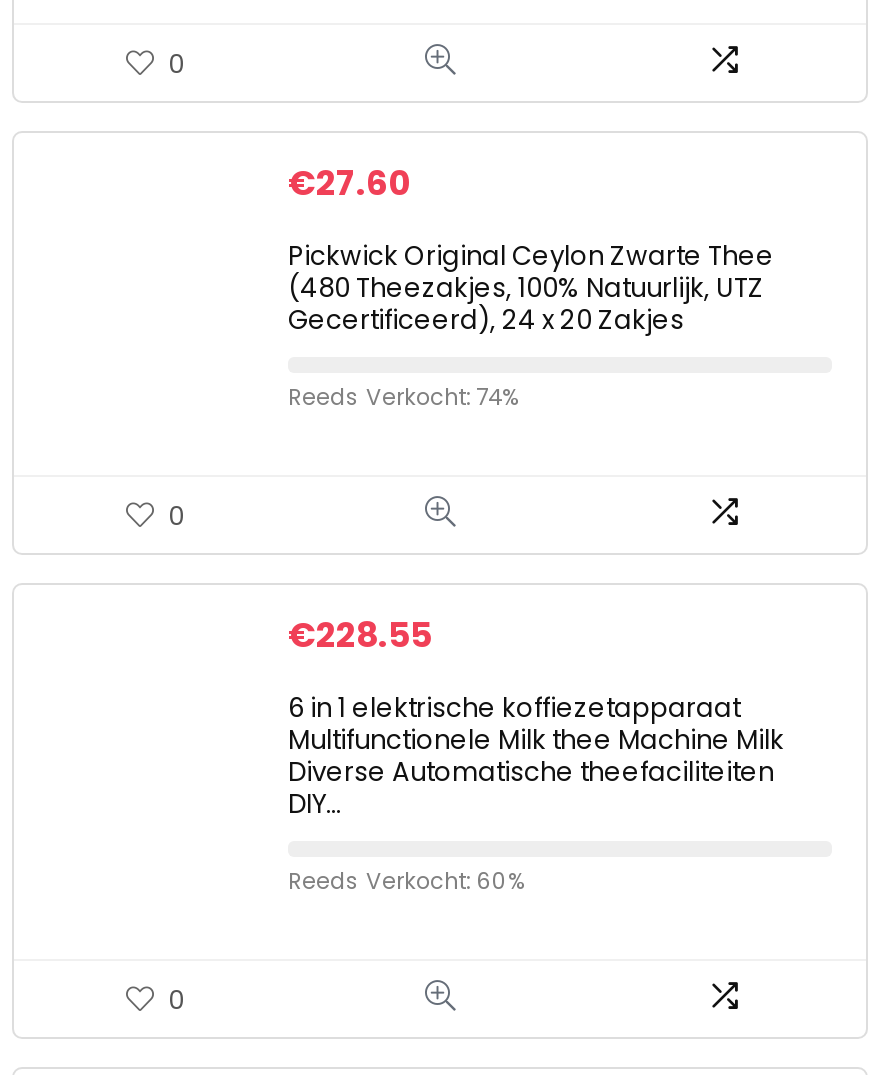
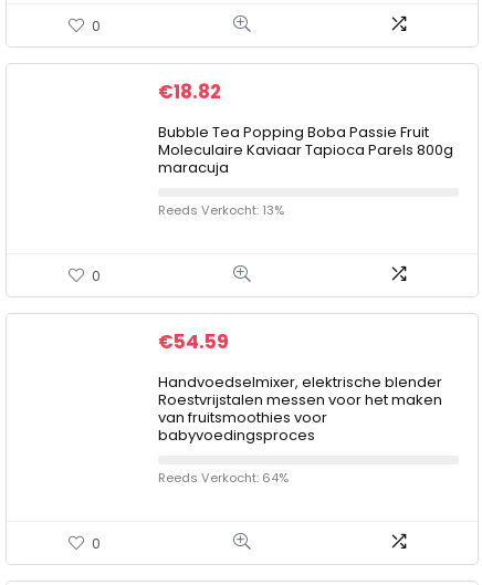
[288,159,412,207] €27.60 -> [158,79,221,105] €18.82
[288,237,774,339] Pickwick Original Ceylon Zwarte Thee | (480 Theezakjes, 100% Natuurlijk, UTZ | Gecertificeerd), 24 x 20 Zakjes -> [158,122,453,178] Bubble Tea Popping Boba Passie Fruit | Moleculaire Kaviaar Tapioca Parels 800g | maracuja
[288,381,520,413] Reeds Verkocht: 74% -> [158,201,284,219] Reeds Verkocht: 13%
[288,611,432,659] €228.55 -> [158,328,229,355] €54.59
[288,689,784,823] 6 in 1 elektrische koffiezetapparaat | Multifunctionele Milk thee Machine Milk | Diverse Automatische theefaciliteiten | DIY… -> [158,372,442,446] Handvoedselmixer, elektrische blender | Roestvrijstalen messen voor het maken | van fruitsmoothies voor | babyvoedingsproces
[288,865,526,897] Reeds Verkocht: 60% -> [158,469,289,487] Reeds Verkocht: 64%

